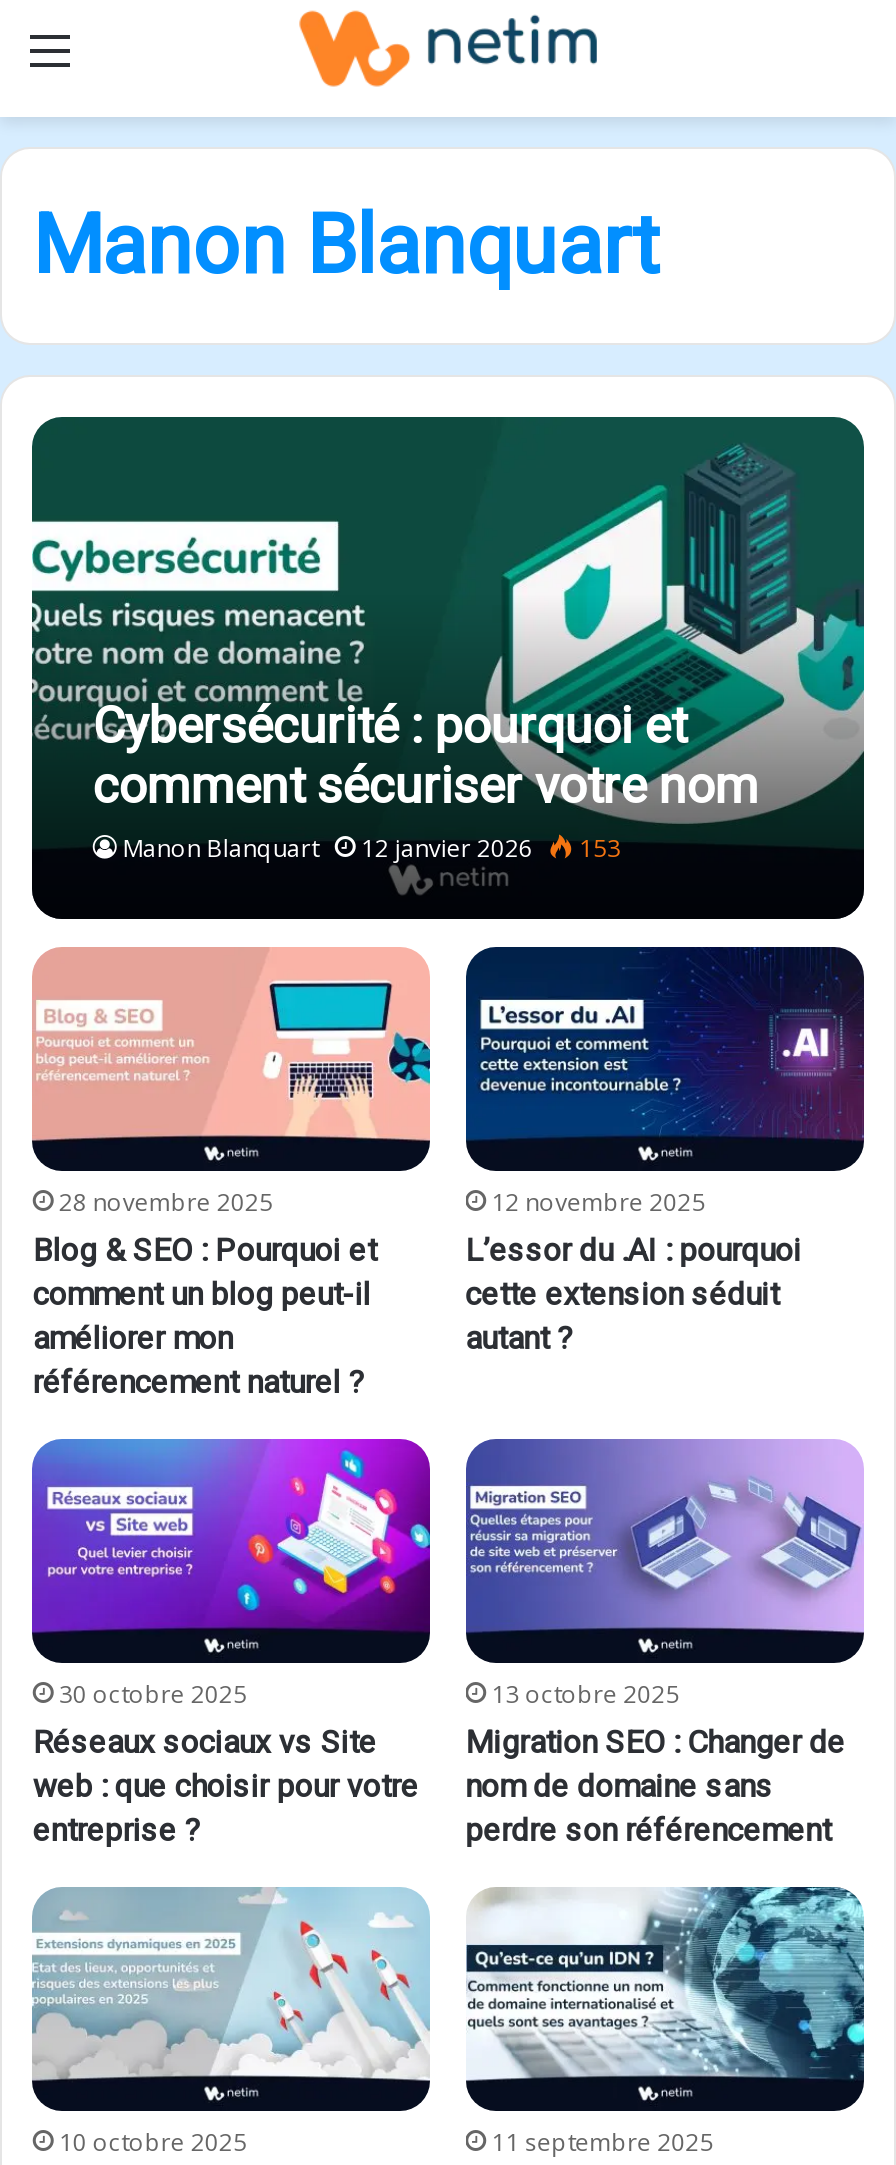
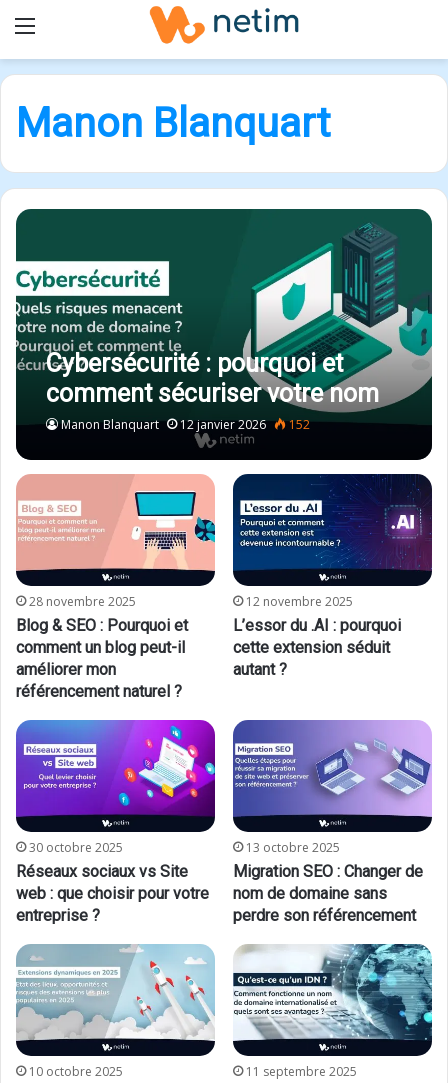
[573,830,621,864] 153 -> [286,415,310,432] 152

